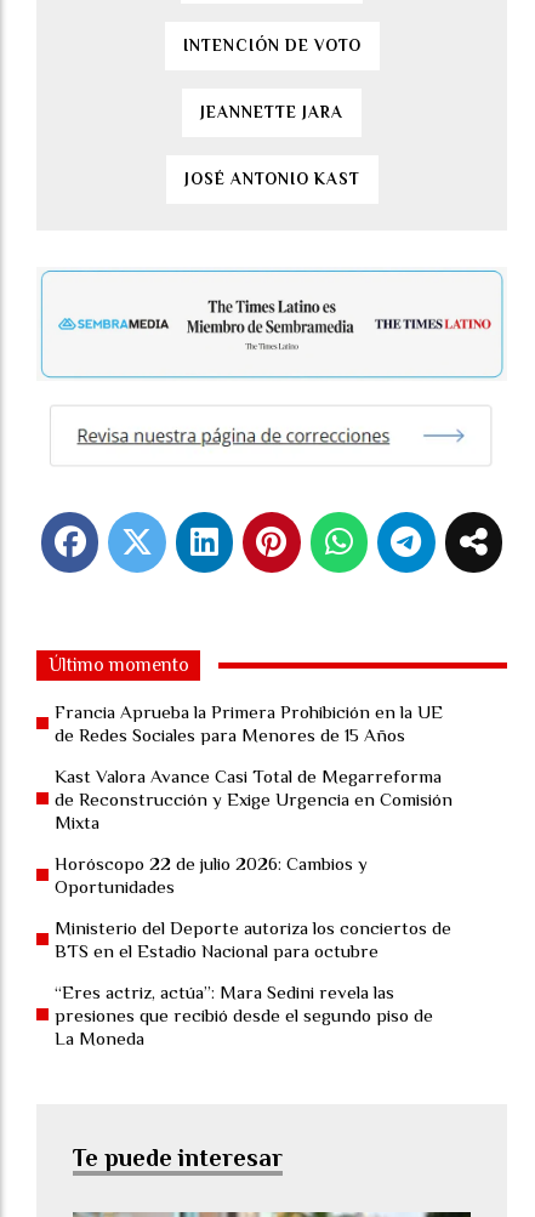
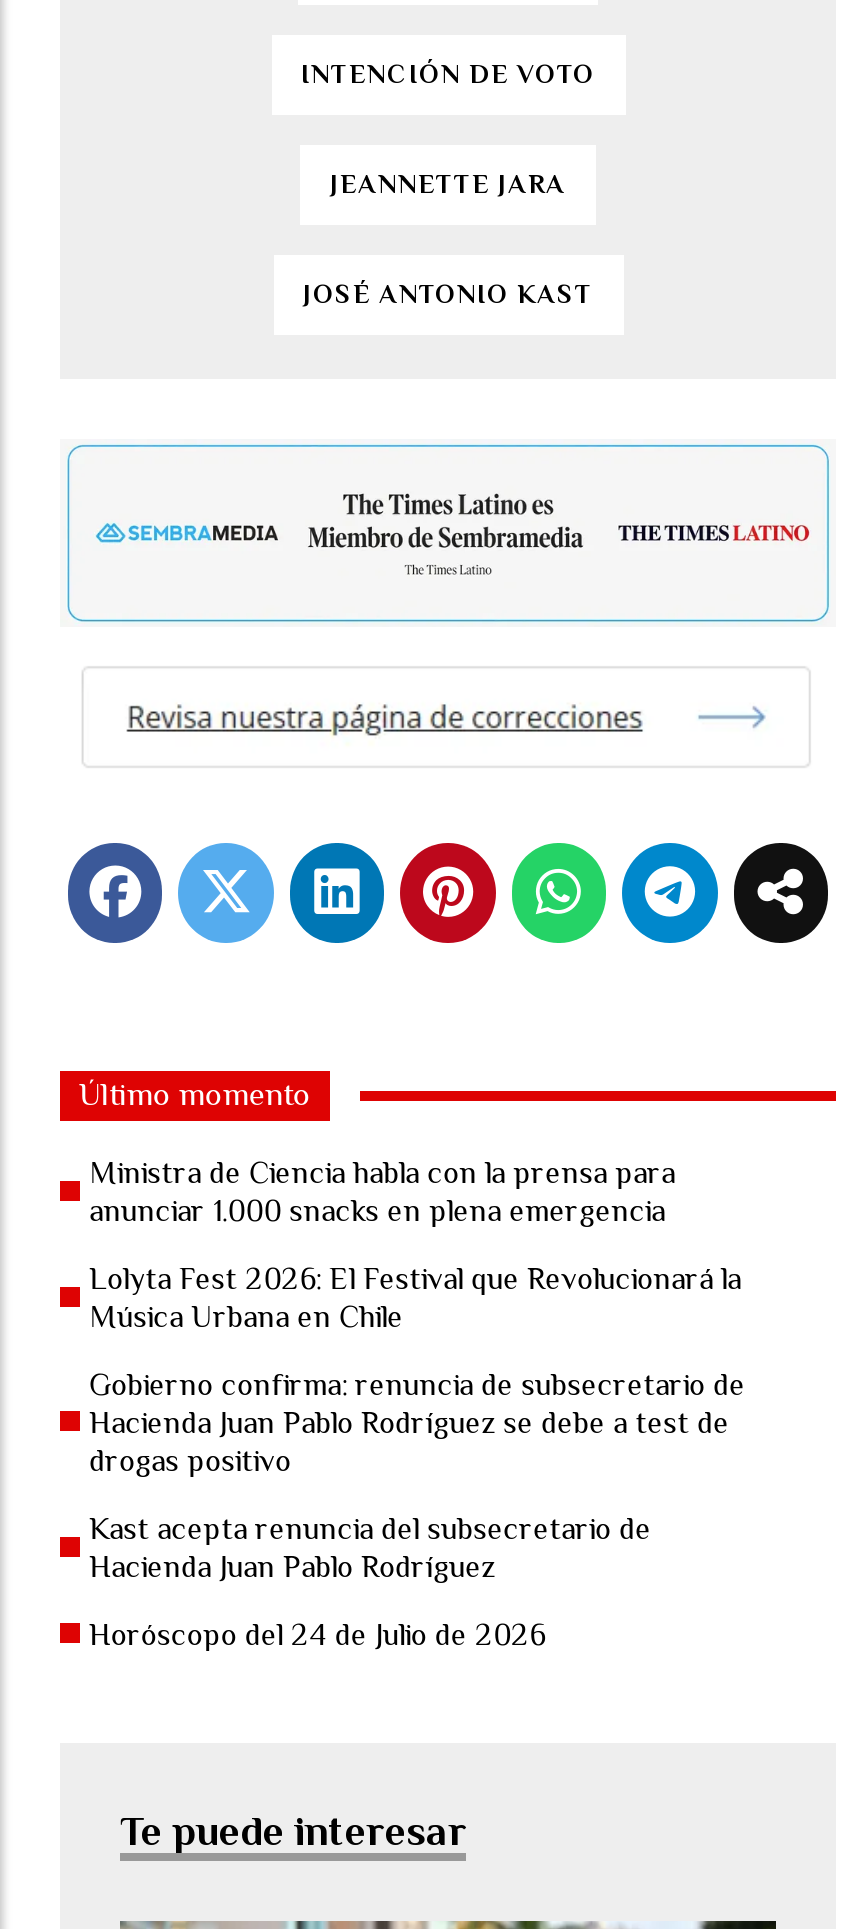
[54,701,442,745] Francia Aprueba la Primera Prohibición en la UE | de Redes Sociales para Menores de 15 Años -> [89,1155,675,1227] Ministra de Ciencia habla con la prensa para | anunciar 1.000 snacks en plena emergencia
[54,766,452,832] Kast Valora Avance Casi Total de Megarreforma | de Reconstrucción y Exige Urgencia en Comisión | Mixta -> [89,1261,741,1333] Lolyta Fest 2026: El Festival que Revolucionará la | Música Urbana en Chile
[54,853,367,897] Horóscopo 22 de julio 2026: Cambios y | Oportunidades -> [89,1367,745,1477] Gobierno confirma: renuncia de subsecretario de | Hacienda Juan Pablo Rodríguez se debe a test de | drogas positivo
[54,917,451,961] Ministerio del Deporte autoriza los conciertos de | BTS en el Estadio Nacional para octubre -> [89,1511,651,1583] Kast acepta renuncia del subsecretario de | Hacienda Juan Pablo Rodríguez
[54,982,433,1048] “Eres actriz, actúa”: Mara Sedini revela las | presiones que recibió desde el segundo piso de | La Moneda -> [89,1617,545,1651] Horóscopo del 24 de Julio de 2026

